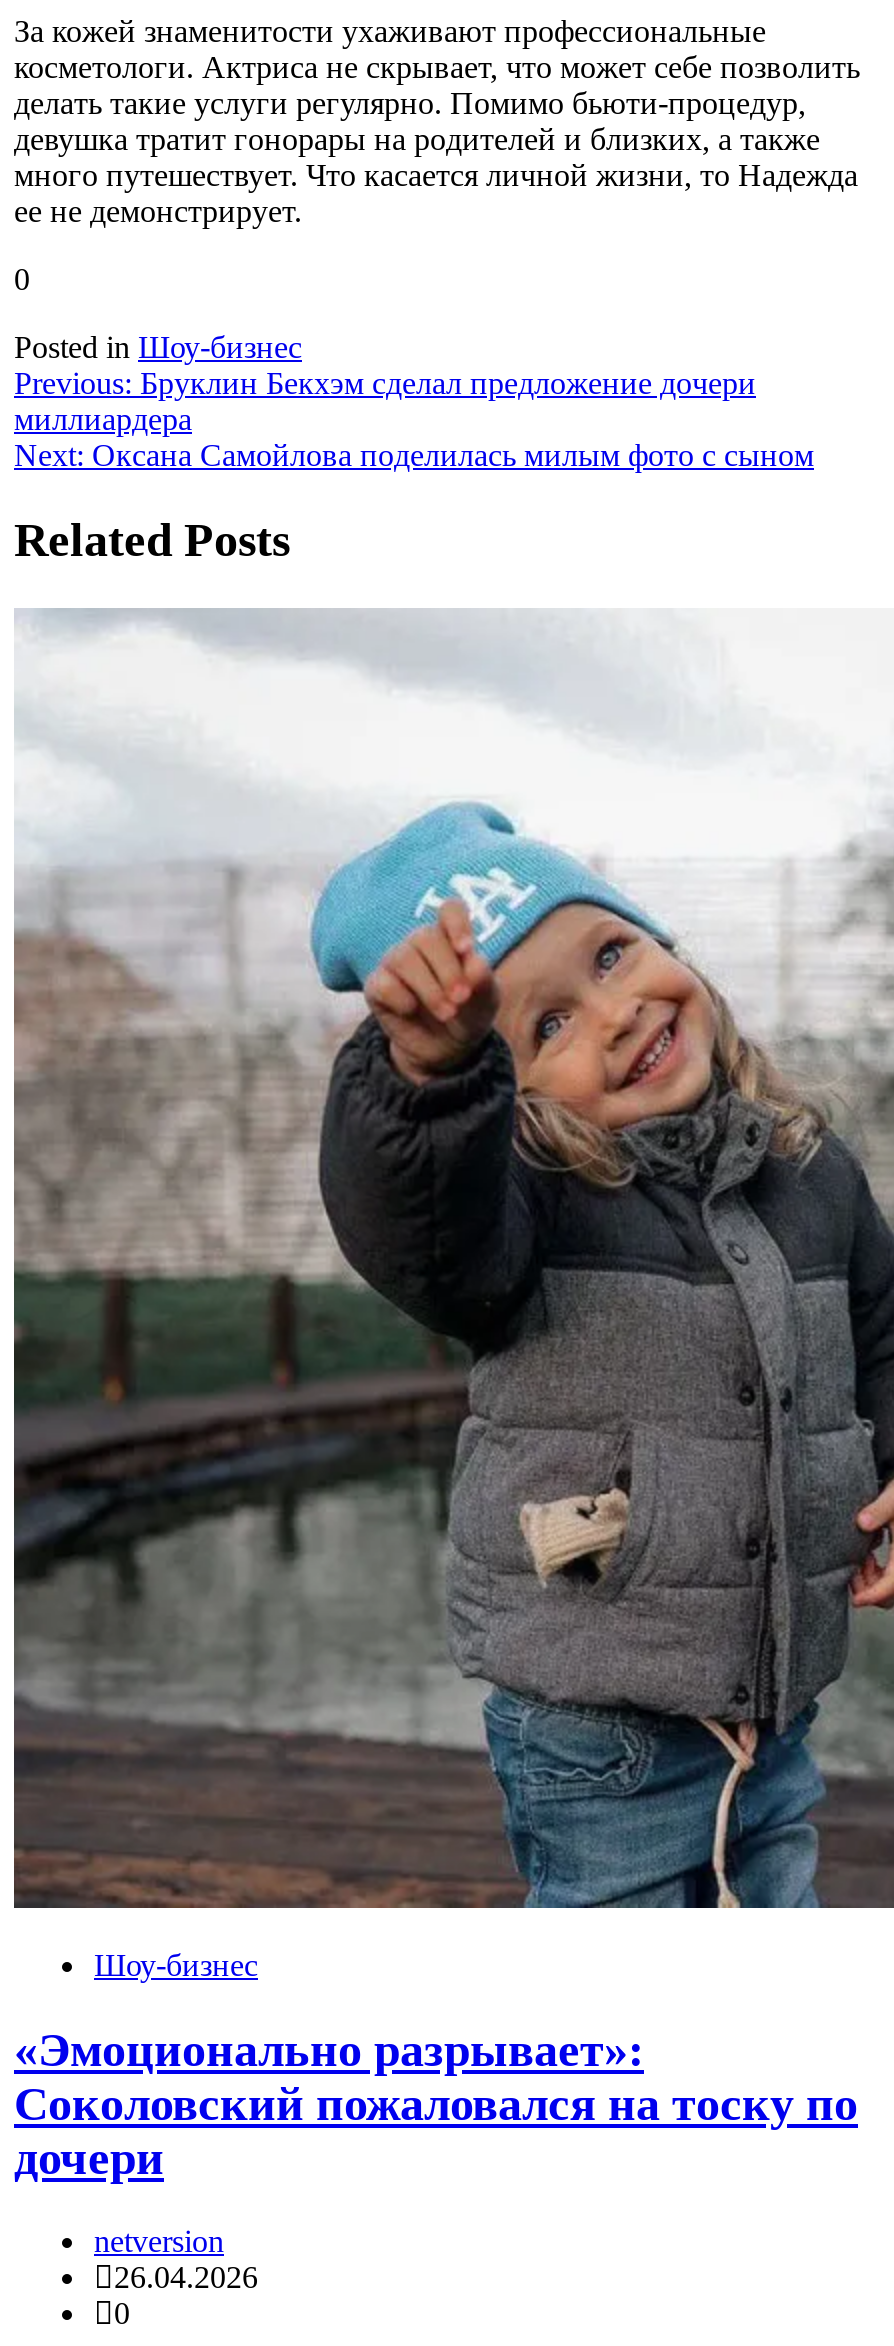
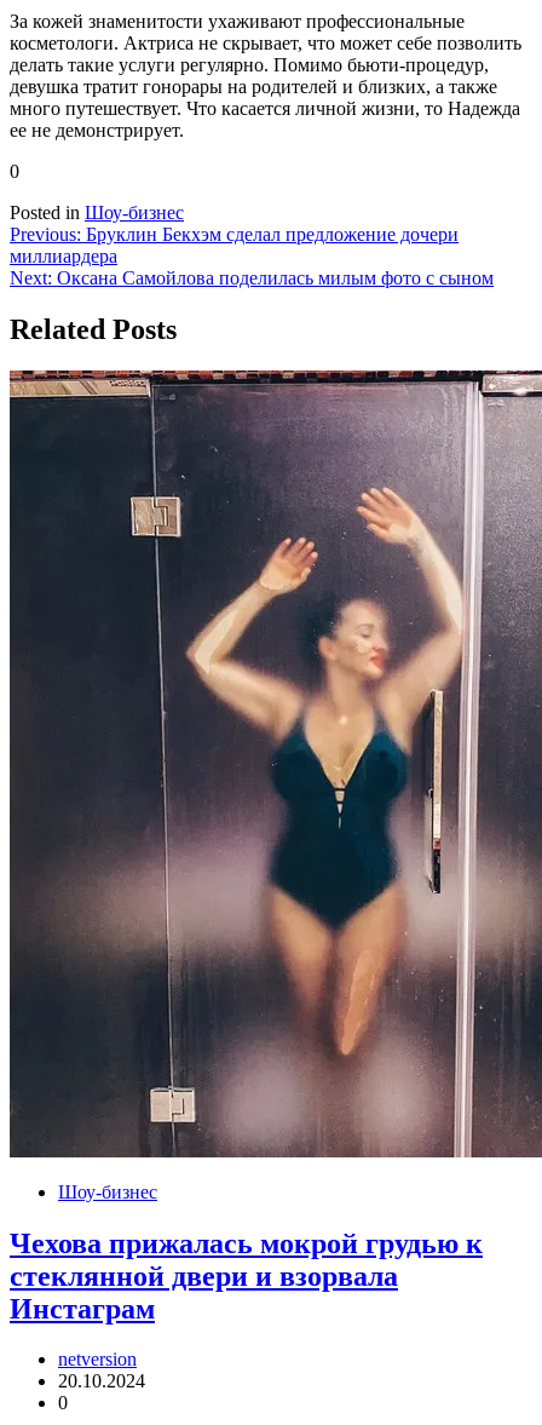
[12,608,888,1910] [image] -> [8,369,538,1159] [image]
[14,2023,858,2183] «Эмоционально разрывает»: | Соколовский пожаловался на тоску по | дочери -> [10,1227,483,1324] Чехова прижалась мокрой грудью к | стеклянной двери и взорвала | Инстаграм
[114,2261,258,2295] 26.04.2026 -> [58,1371,145,1392] 20.10.2024

